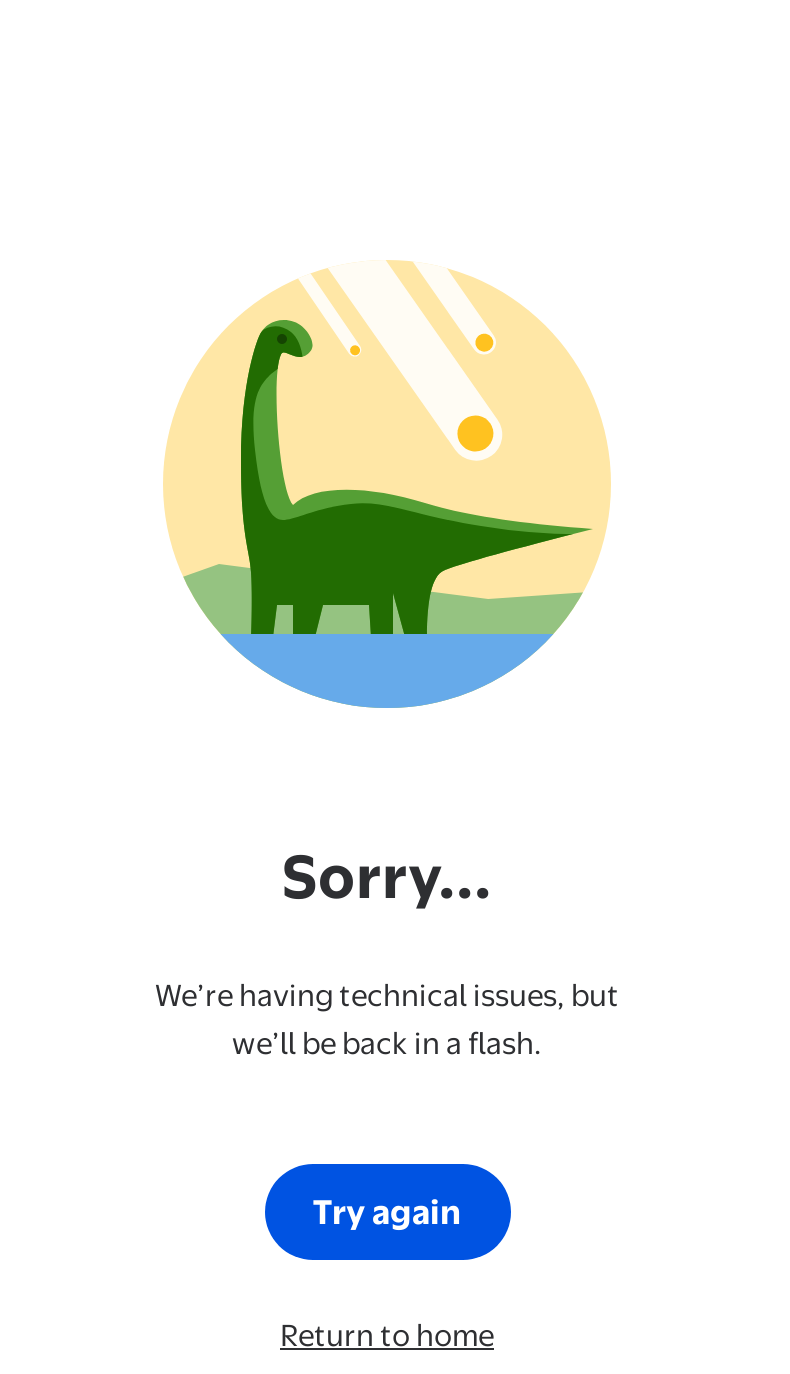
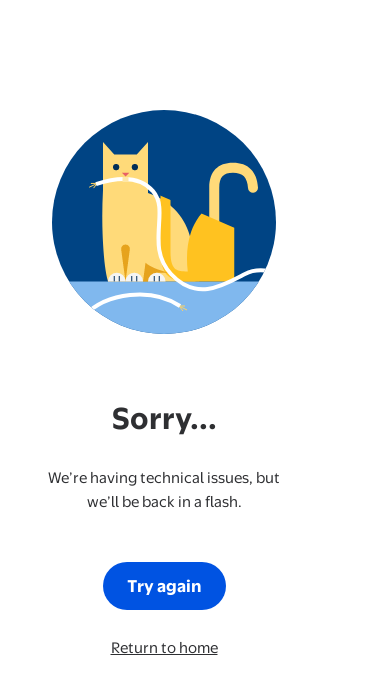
[163,260,611,662] [image] -> [51,109,277,312] [image]

